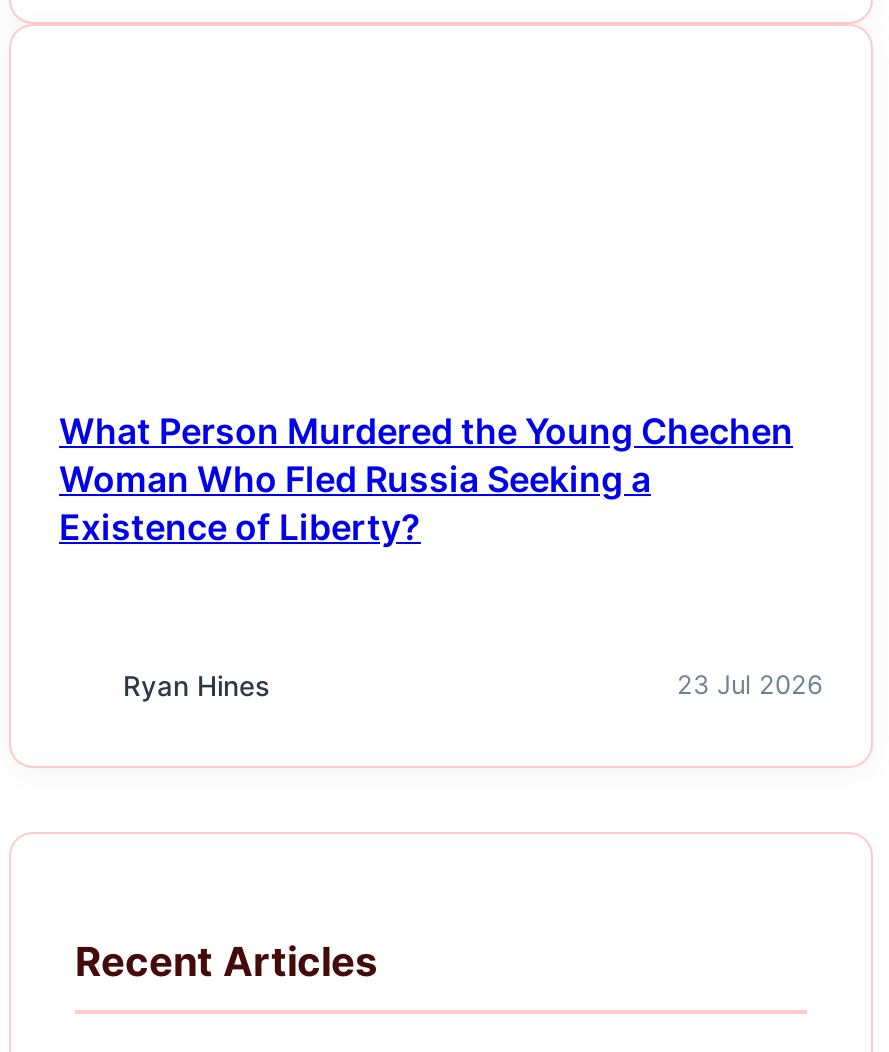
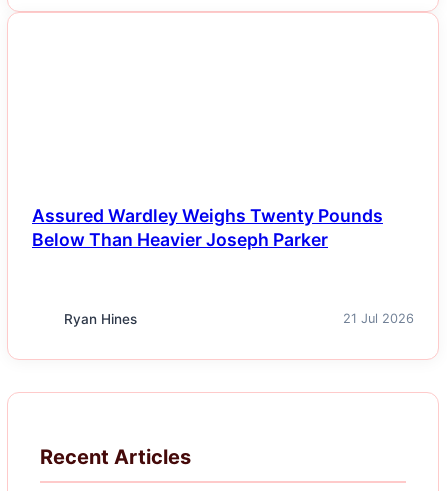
[59,411,793,549] What Person Murdered the Young Chechen | Woman Who Fled Russia Seeking a | Existence of Liberty? -> [32,205,383,250] Assured Wardley Weighs Twenty Pounds | Below Than Heavier Joseph Parker
[677,671,823,701] 23 Jul 2026 -> [343,311,414,326] 21 Jul 2026

